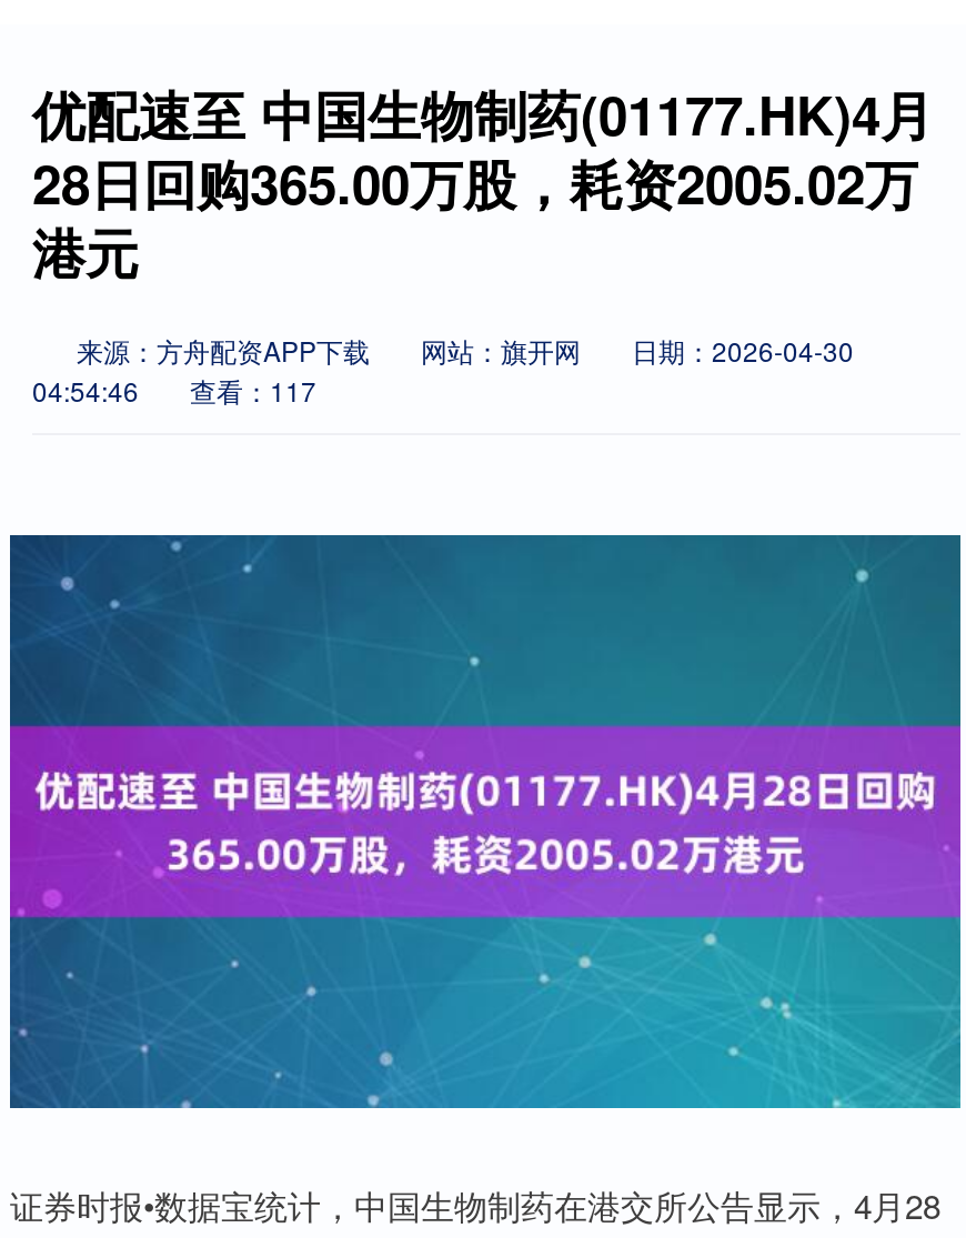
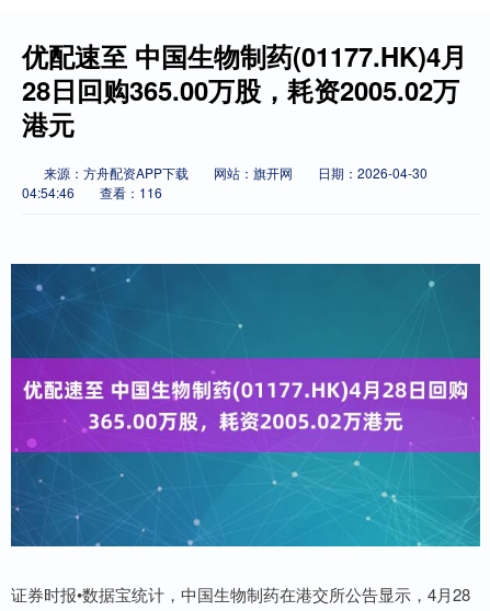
[32,371,316,409] 04:54:46 查看：117 -> [22,183,162,201] 04:54:46 查看：116

